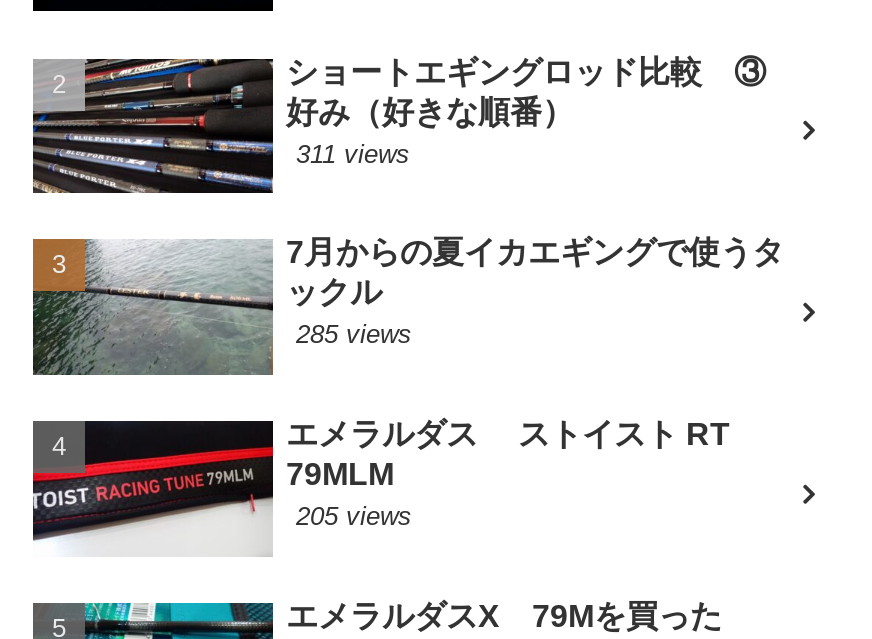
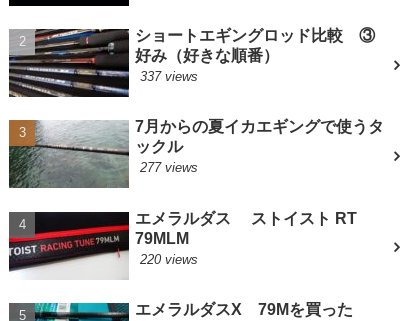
[296,138,410,168] 311 views -> [140,69,198,84] 337 views
[296,320,412,350] 285 views -> [140,160,198,175] 277 views
[296,502,412,532] 205 views -> [140,252,198,267] 220 views

